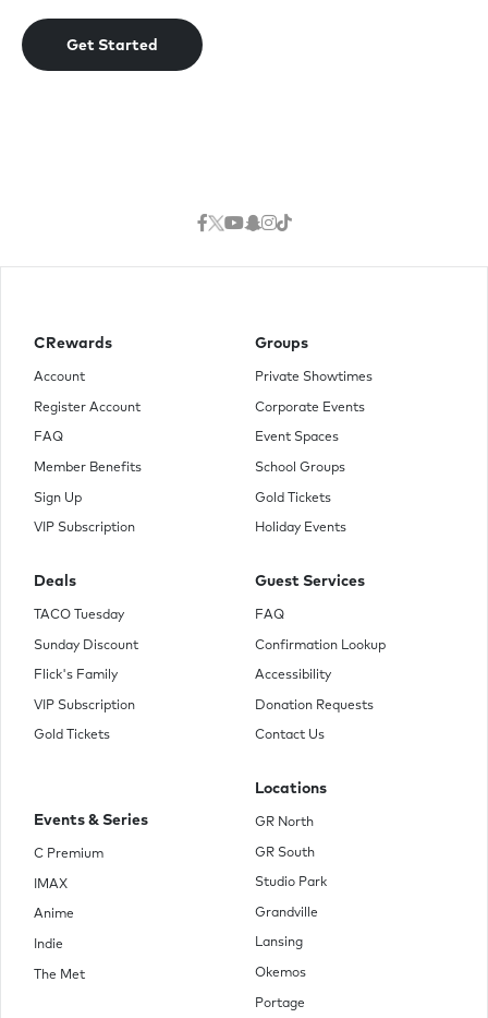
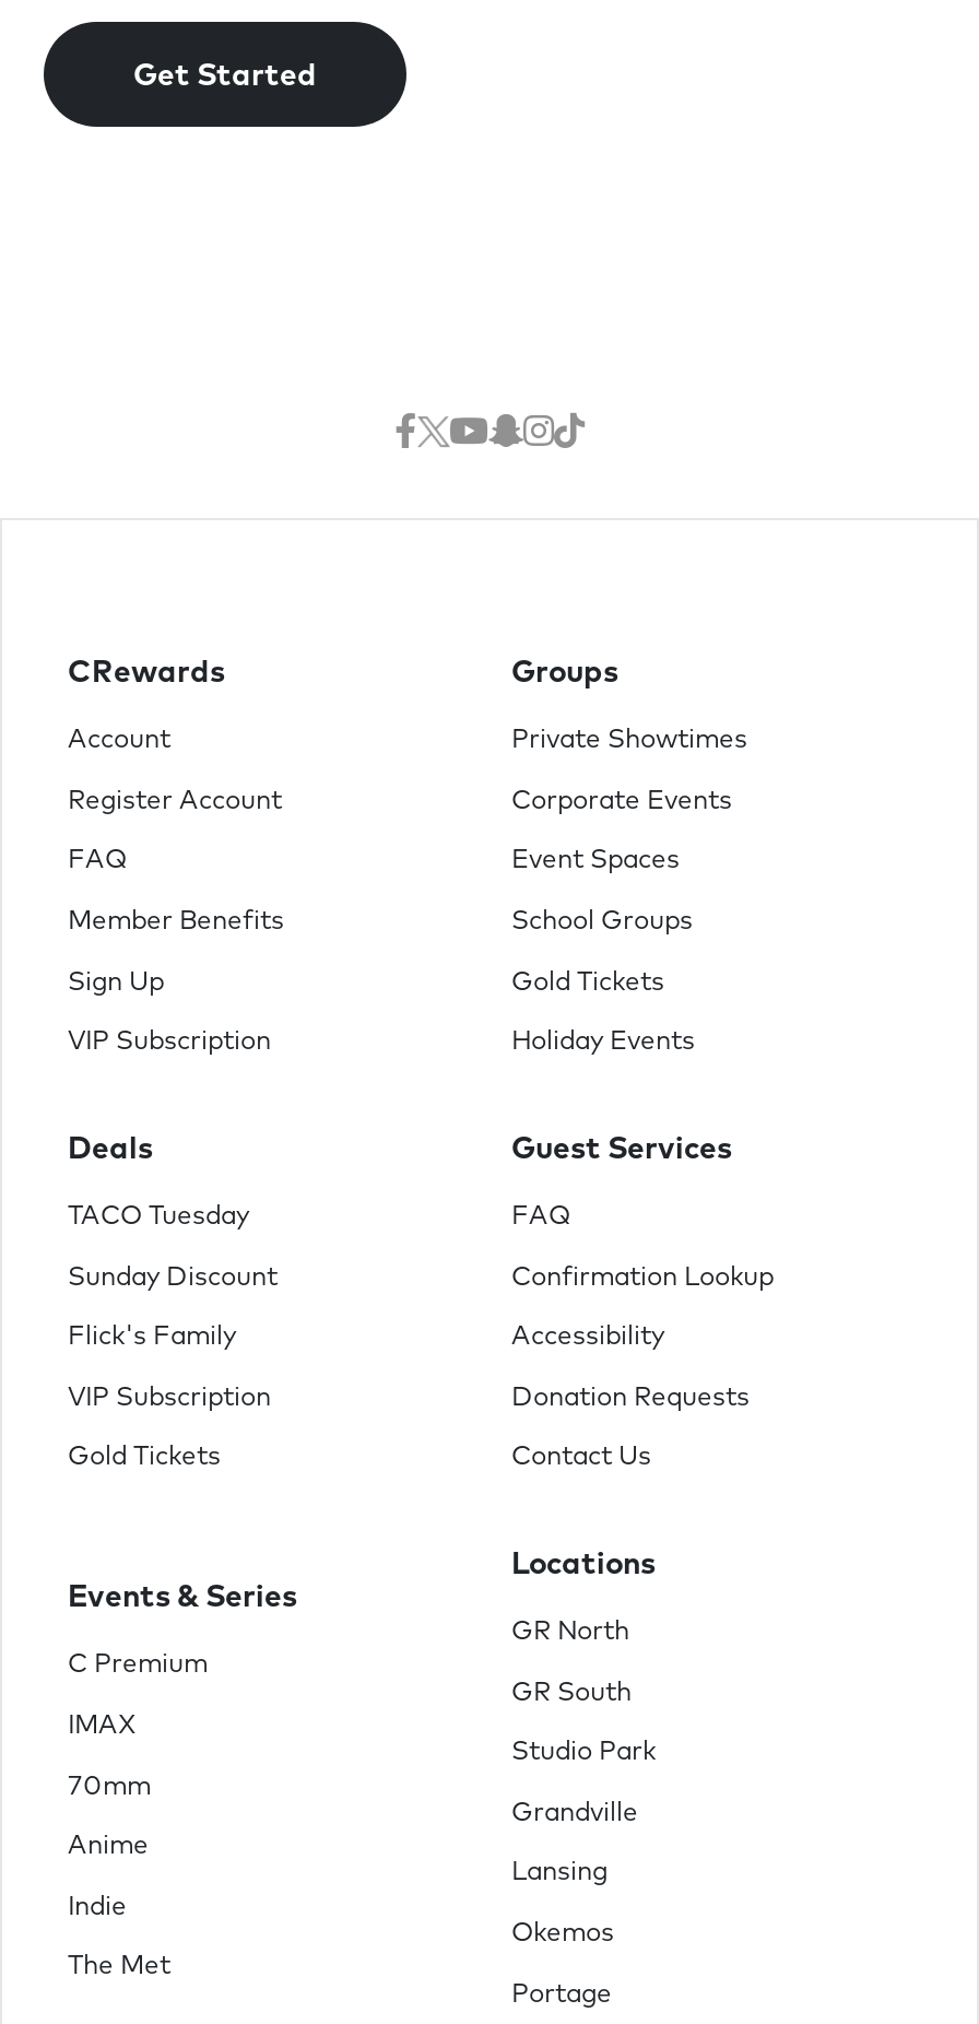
none -> [68,1774,151,1800] 70mm

